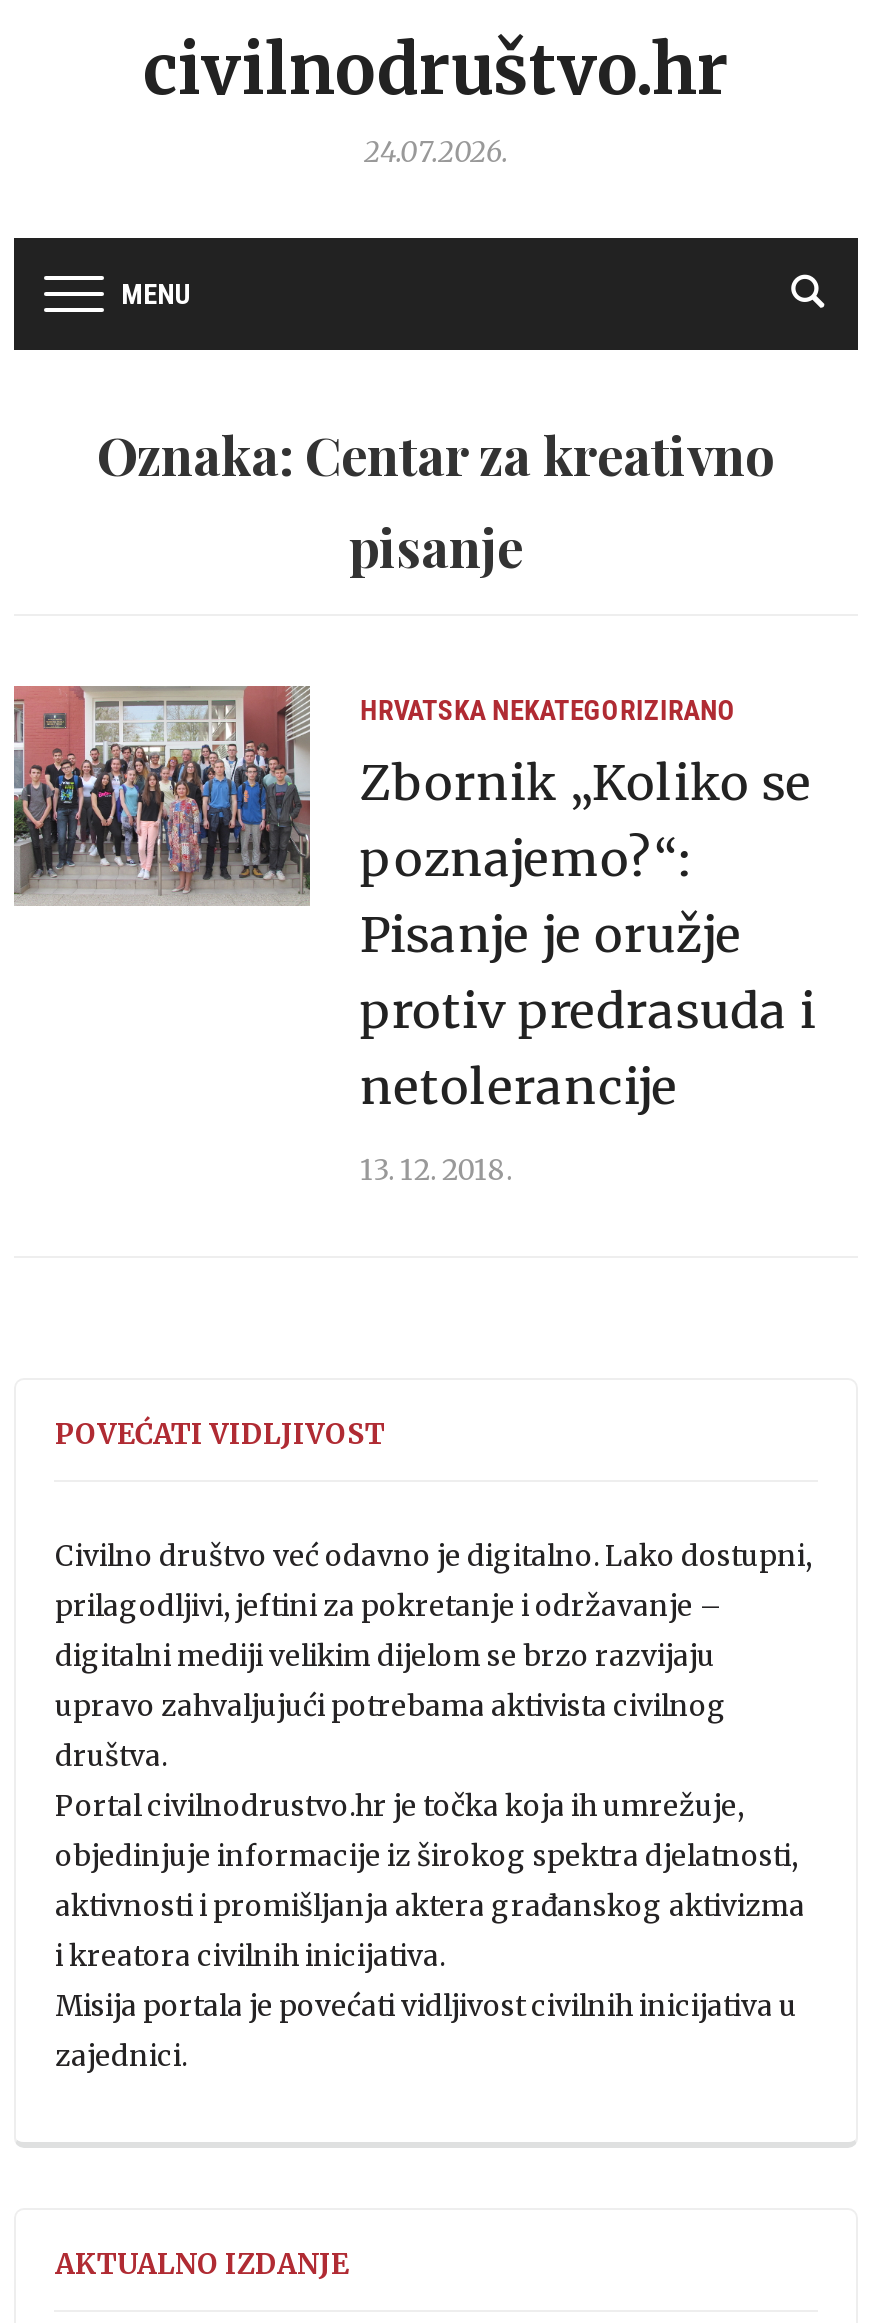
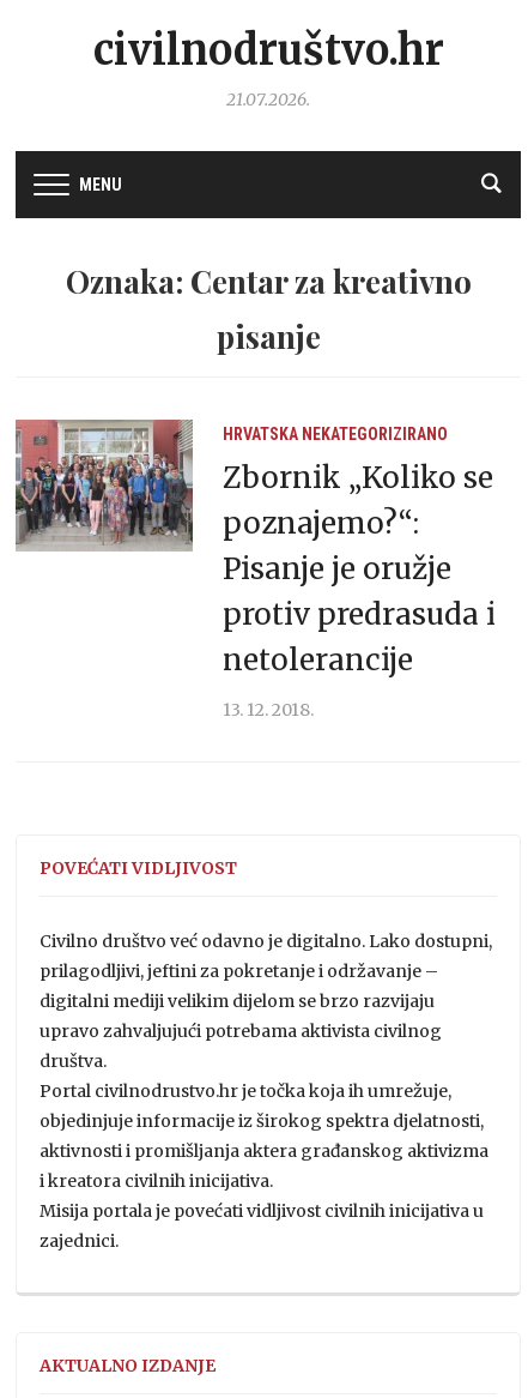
[364,134,508,170] 24.07.2026. -> [226,89,310,110] 21.07.2026.

